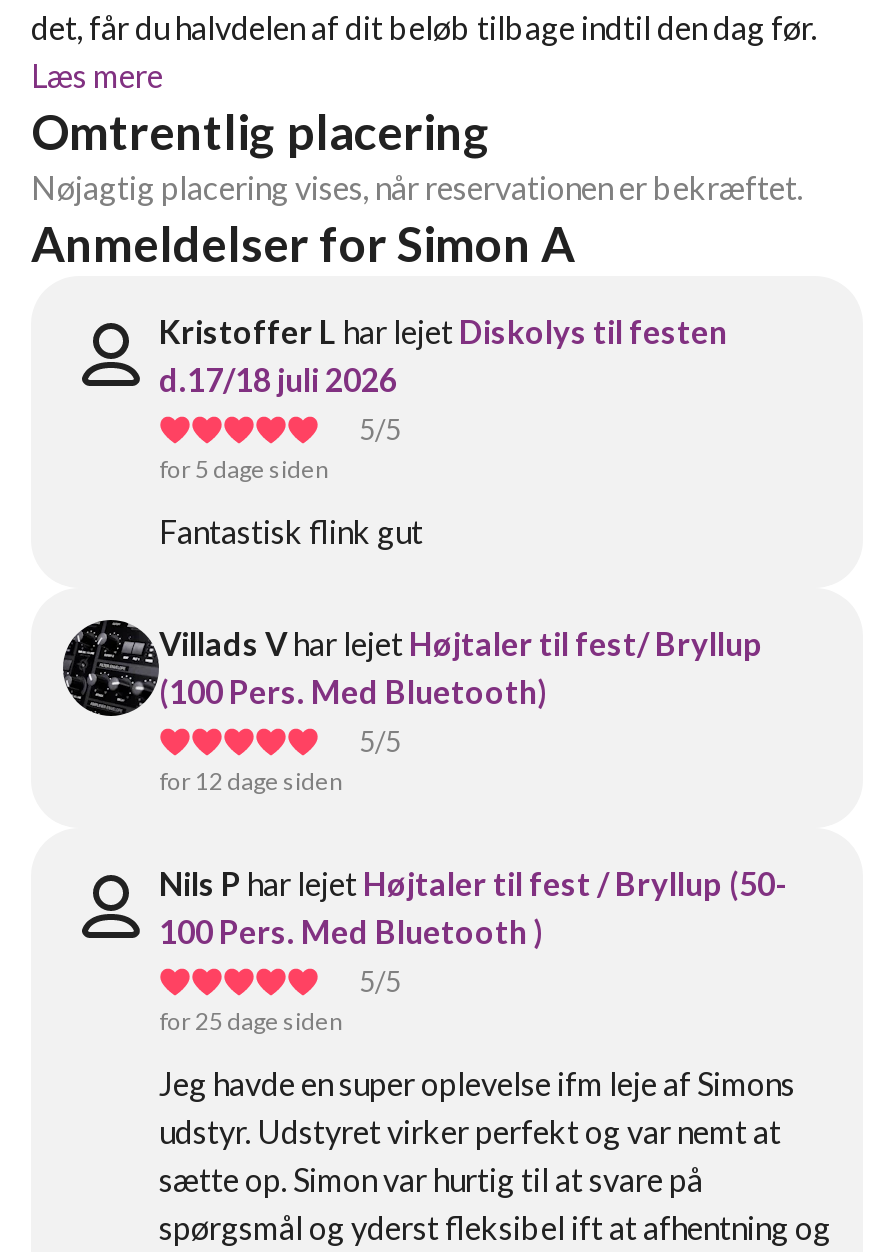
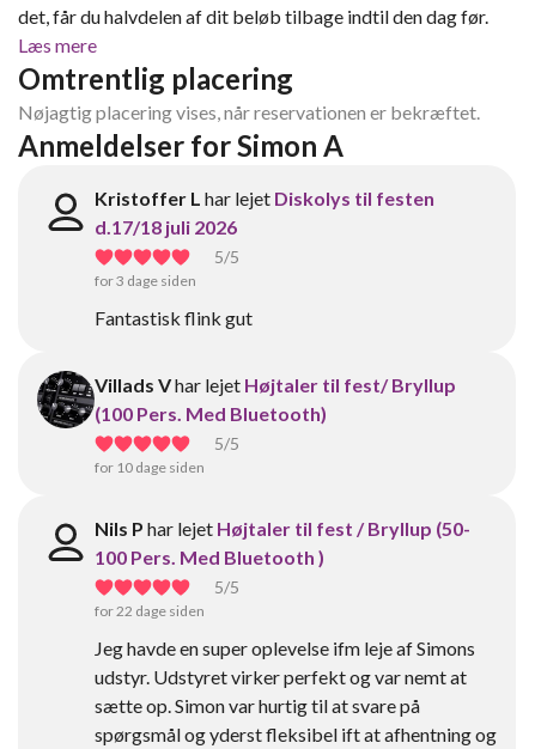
[159,454,329,484] for 5 dage siden -> [95,272,196,290] for 3 dage siden
[159,766,343,796] for 12 dage siden -> [95,458,205,476] for 10 dage siden
[159,1006,343,1036] for 25 dage siden -> [95,602,205,620] for 22 dage siden

